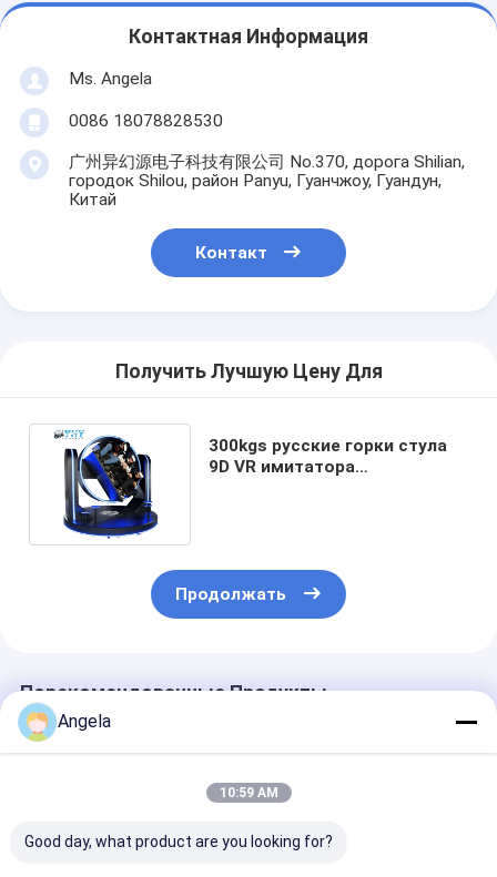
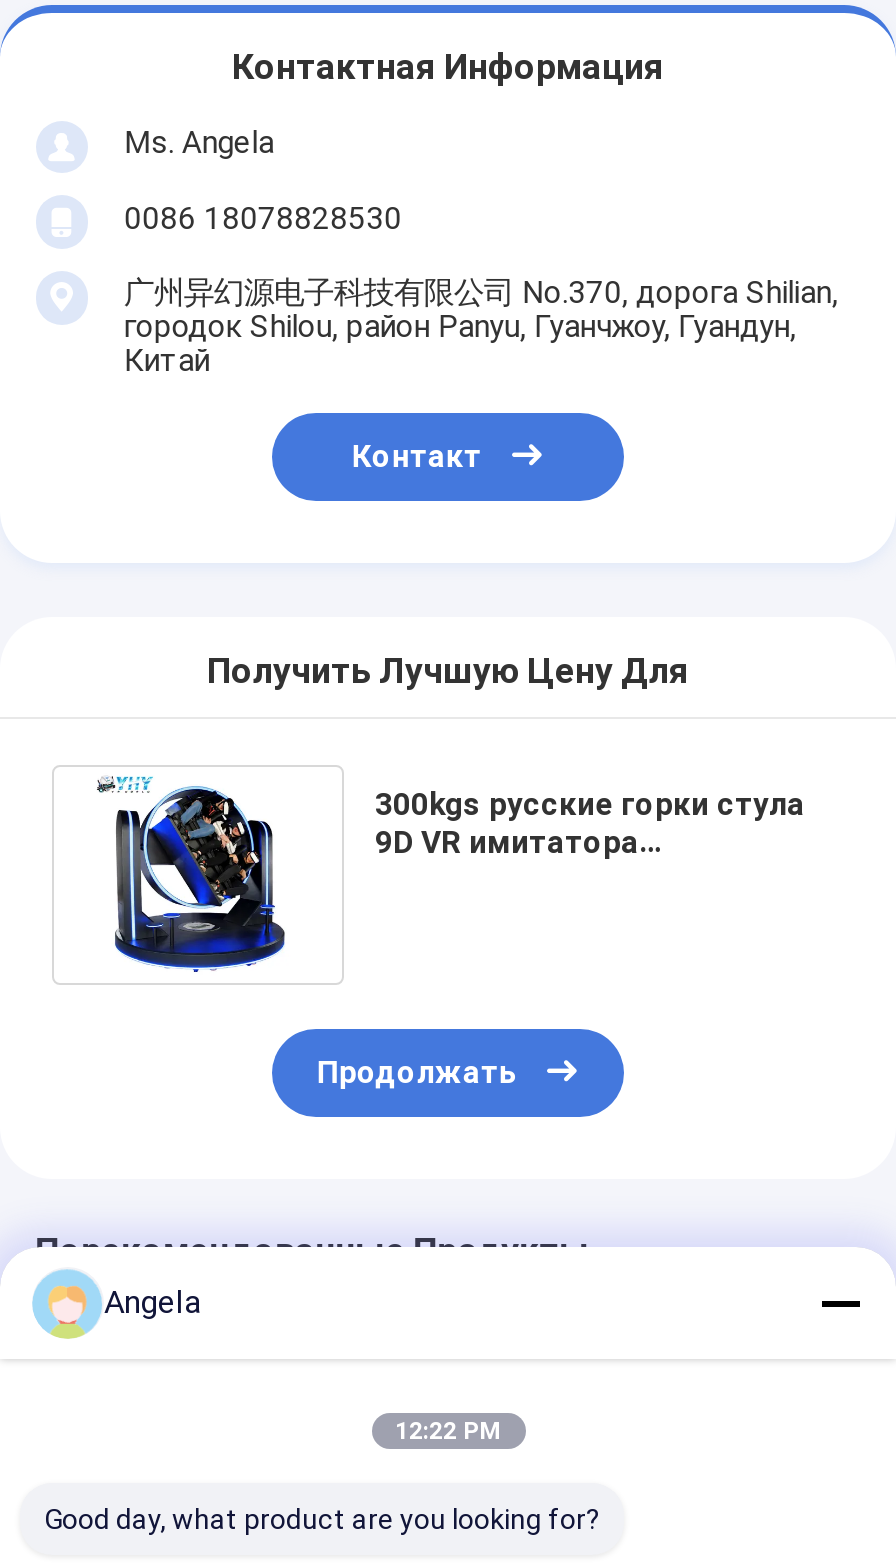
[219,785,278,800] 10:59 AM -> [395,1417,501,1445] 12:22 PM

